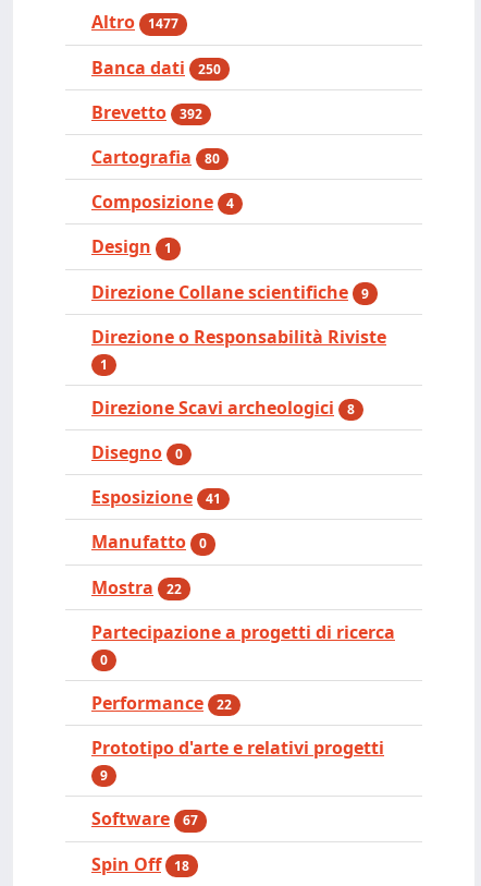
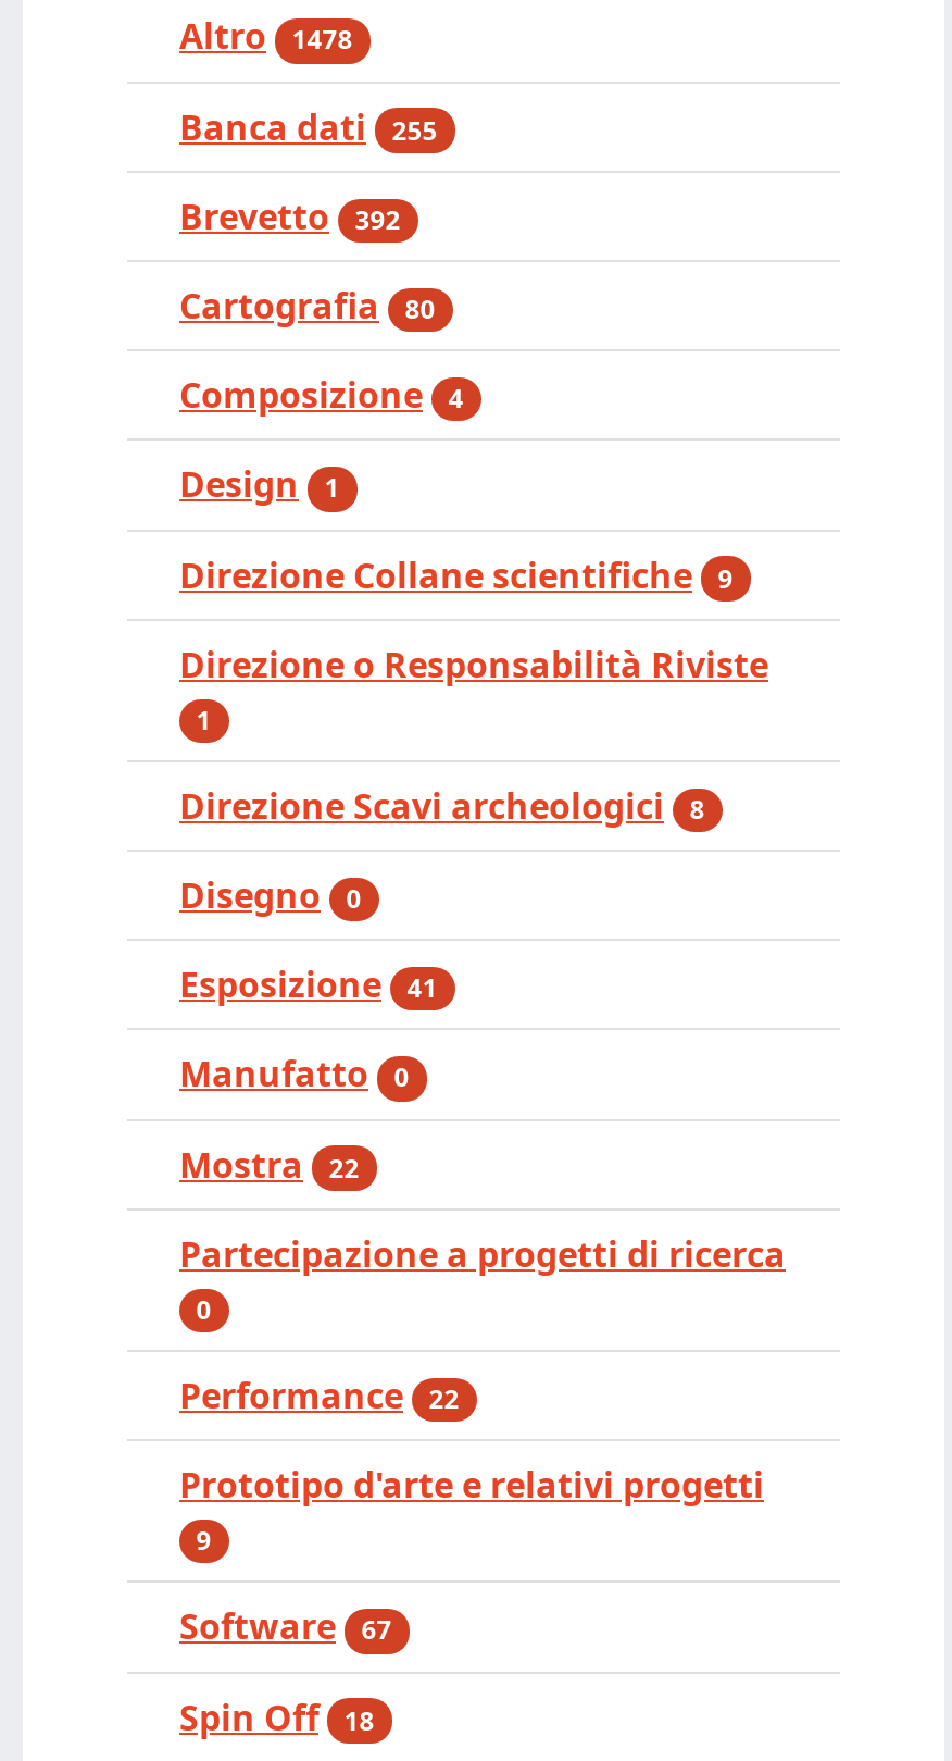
[91,10,178,34] Altro 1477 -> [179,13,353,61] Altro 1478
[91,55,221,79] Banca dati 250 -> [179,102,438,150] Banca dati 255

